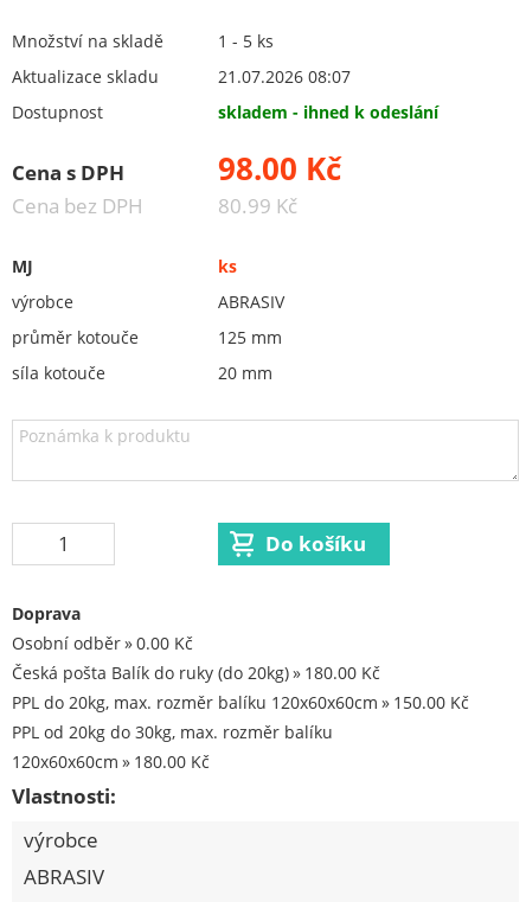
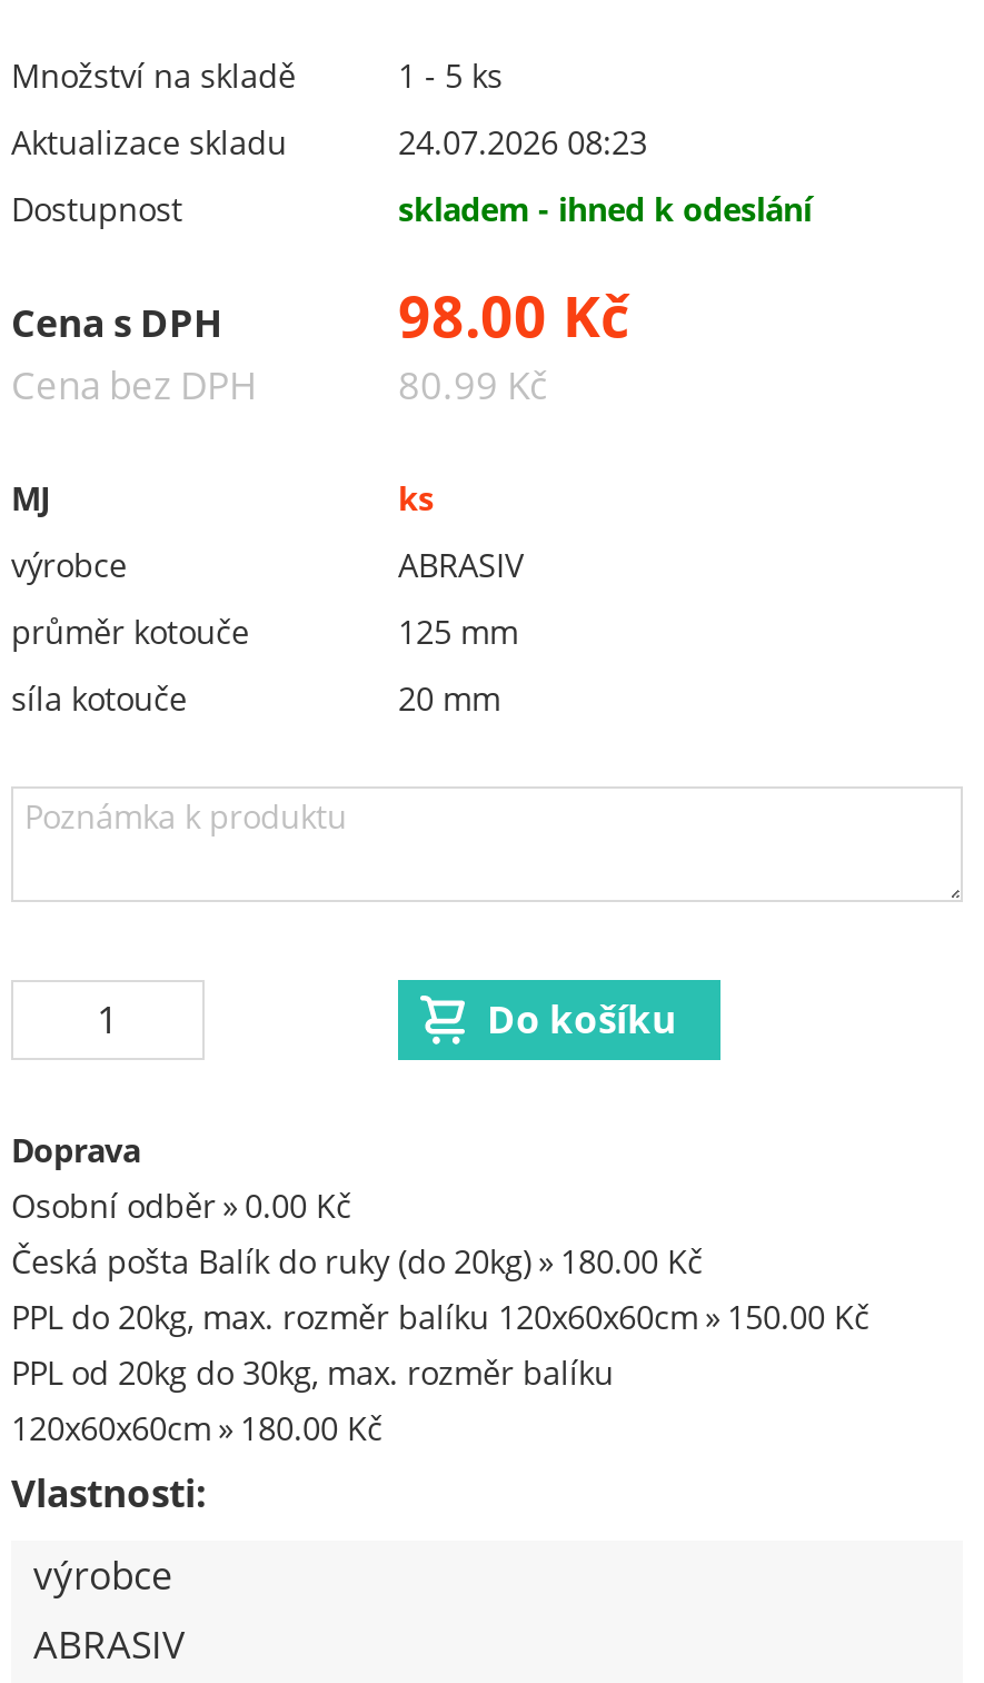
[218,65,351,88] 21.07.2026 08:07 -> [398,121,647,164] 24.07.2026 08:23

